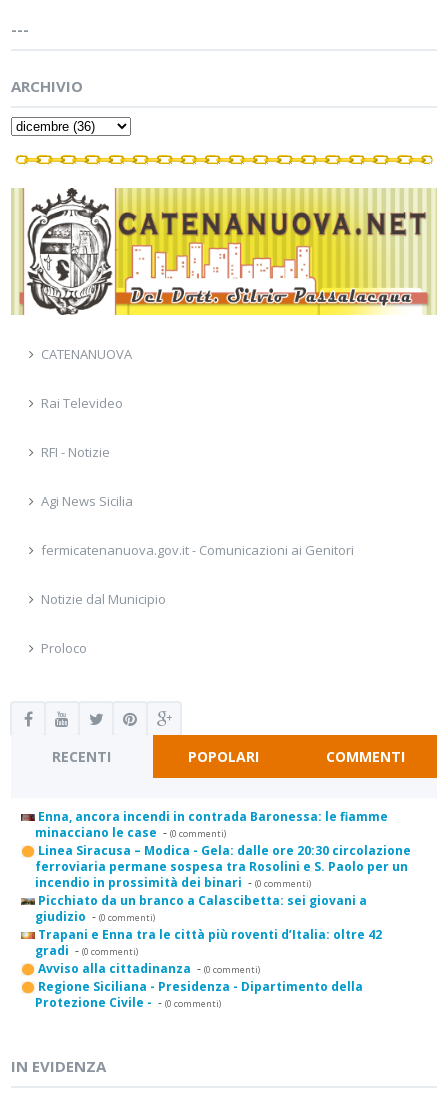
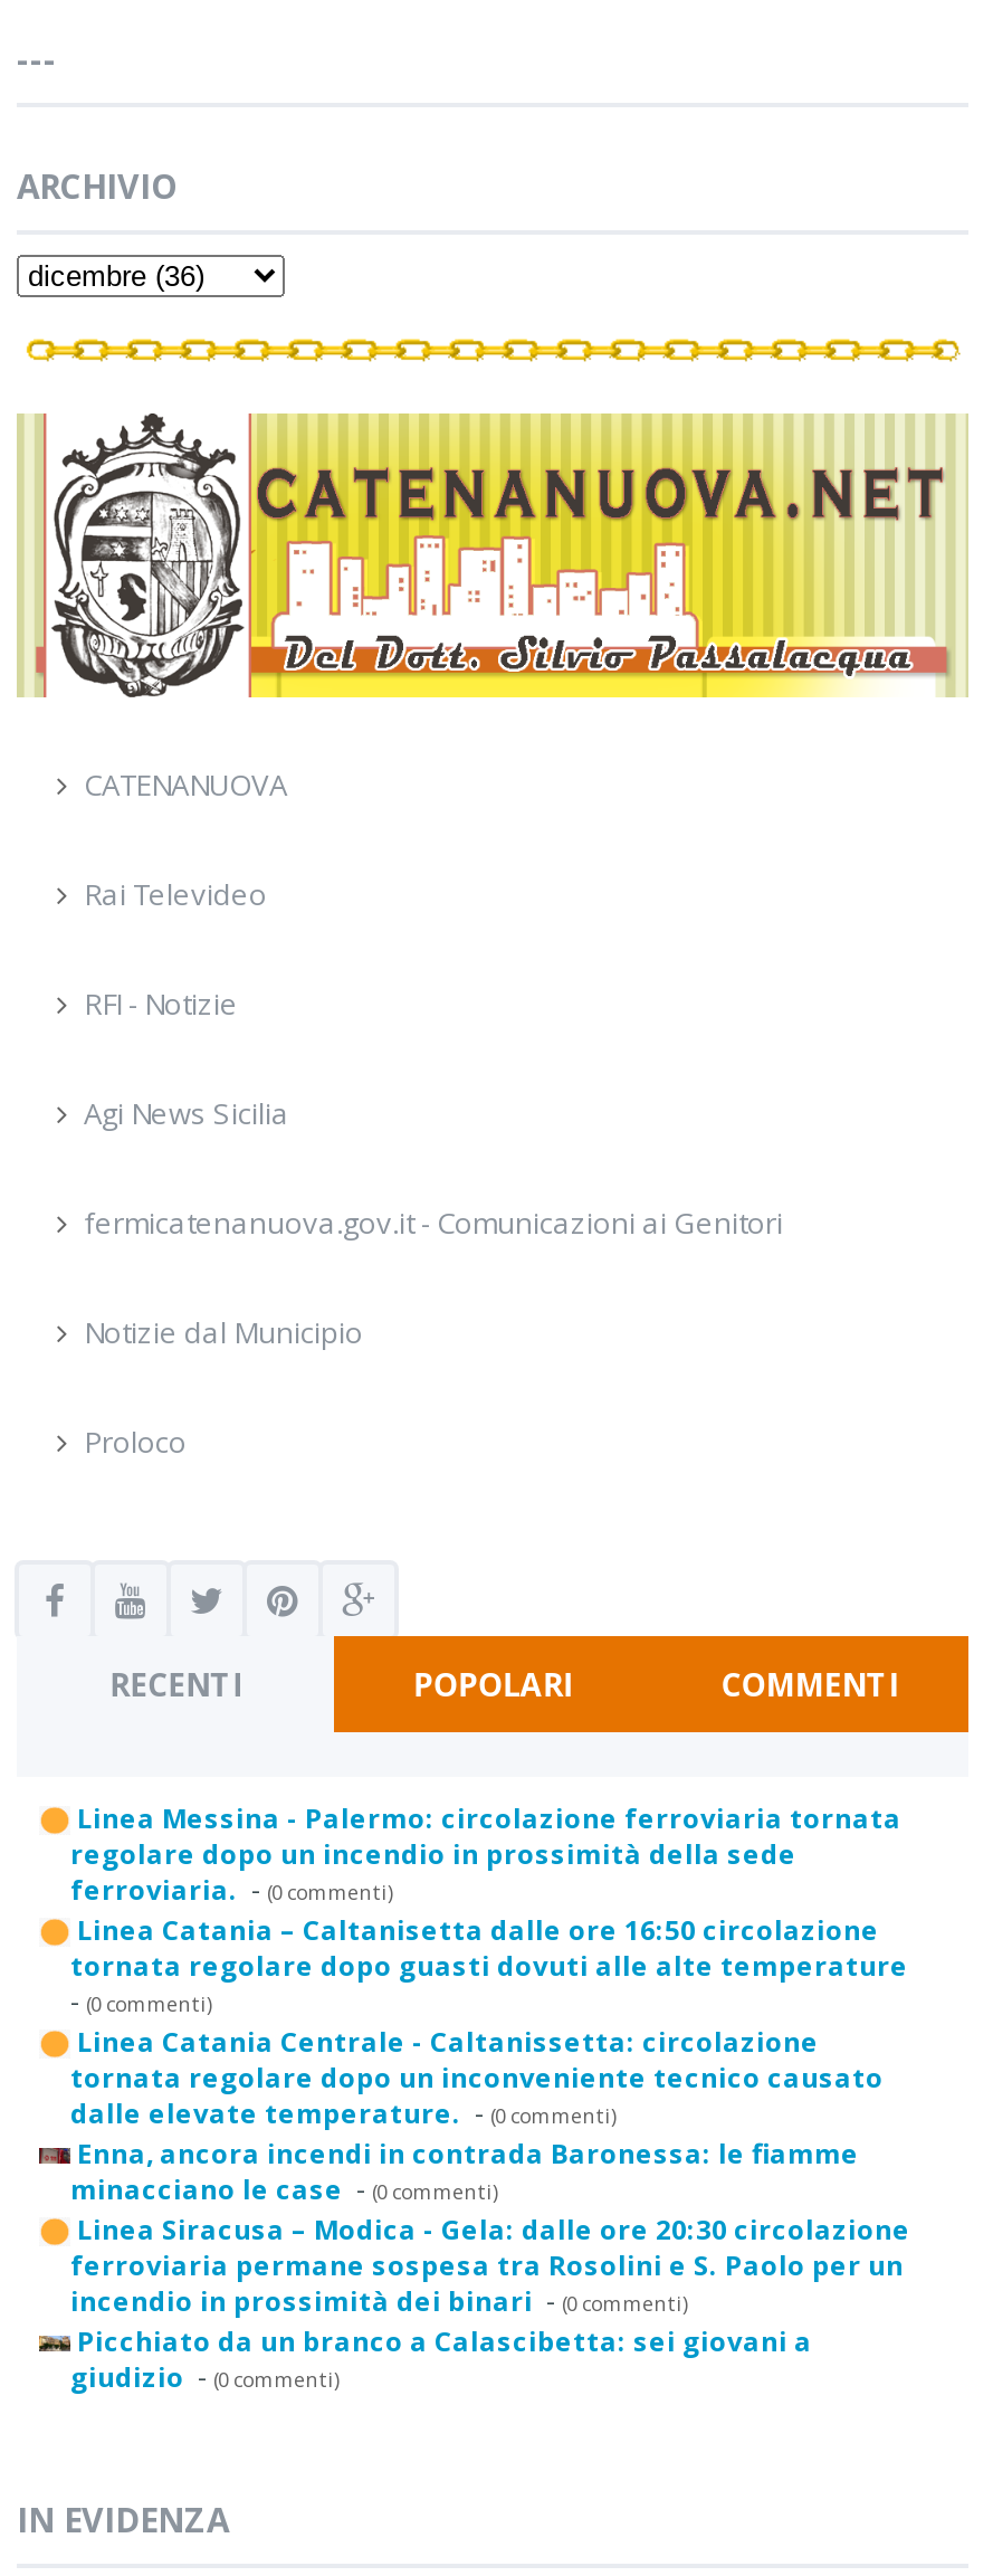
none -> [70,1799,908,2132] Linea Messina - Palermo: circolazione ferroviaria tornata | regolare dopo un incendio in prossimità della sede | ferroviaria. - (0 commenti) | Linea Catania – Caltanisetta dalle ore 16:50 circolazione | tornata regolare dopo guasti dovuti alle alte temperature | - (0 commenti) | Linea Catania Centrale - Caltanissetta: circolazione | tornata regolare dopo un inconveniente tecnico causato | dalle elevate temperature. - (0 commenti)
moved [35,808,411,925] -> [70,2135,910,2396]: Enna, ancora incendi in contrada Baronessa: le fiamme | minacciano le case - (0 commenti) | Linea Siracusa – Modica - Gela: dalle ore 20:30 circolazione | ferroviaria permane sospesa tra Rosolini e S. Paolo per un | incendio in prossimità dei binari - (0 commenti) | Picchiato da un branco a Calascibetta: sei giovani a | giudizio - (0 commenti)
[35,926,382,1011] Trapani e Enna tra le città più roventi d’Italia: oltre 42 | gradi - (0 commenti) | Avviso alla cittadinanza - (0 commenti) | Regione Siciliana - Presidenza - Dipartimento della | Protezione Civile - - (0 commenti) -> none

